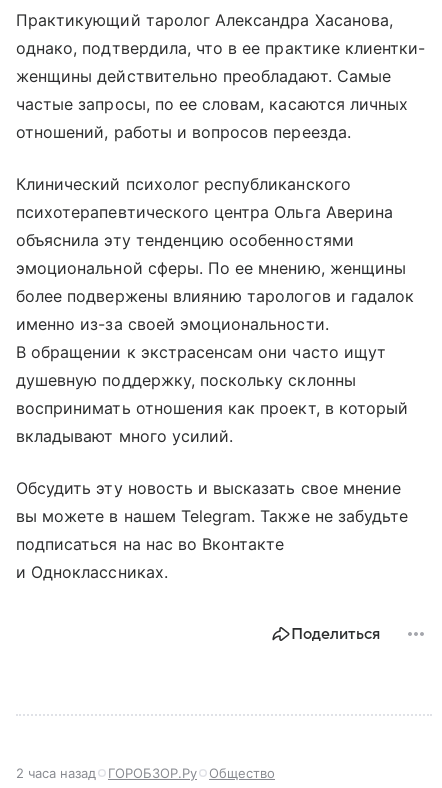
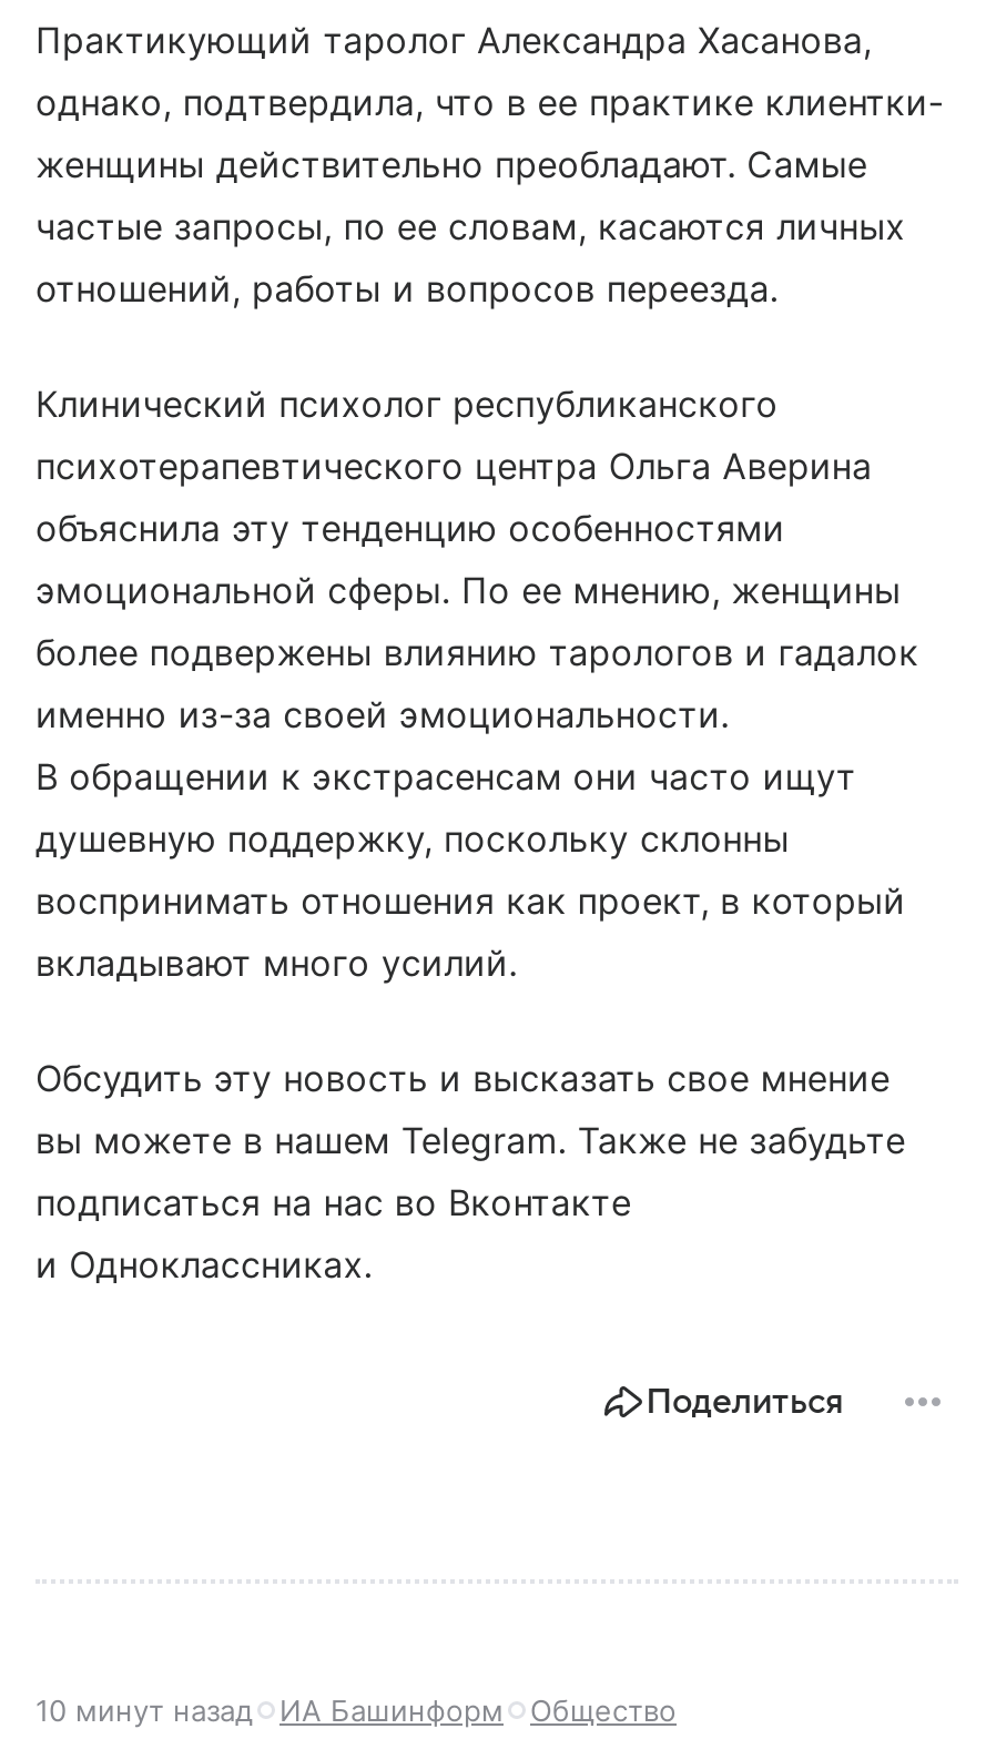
[16,765,197,781] 2 часа назад | ГОРОБЗОР.Ру -> [35,1692,504,1727] 10 минут назад | ИА Башинформ

